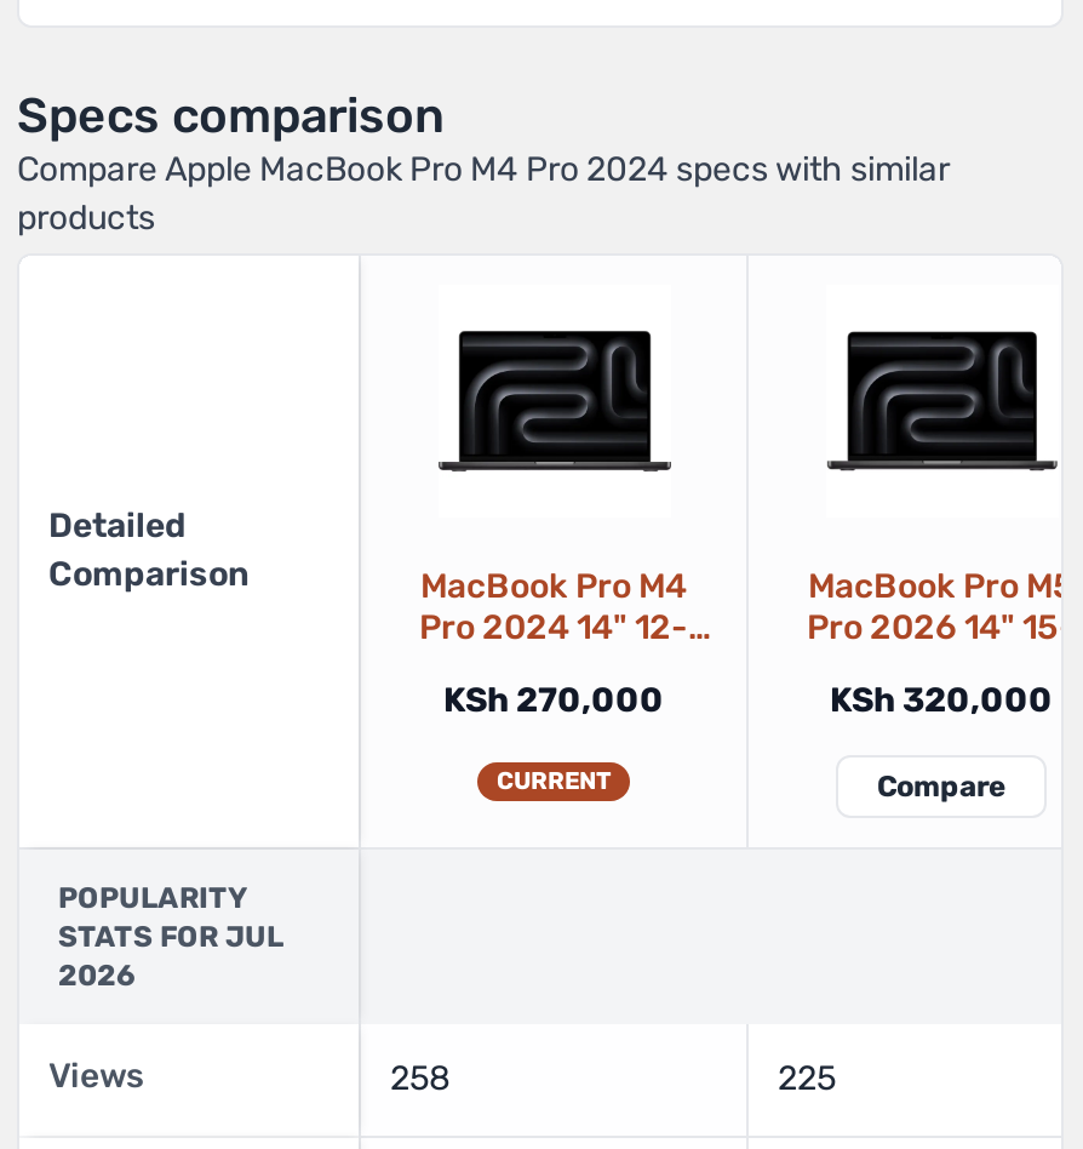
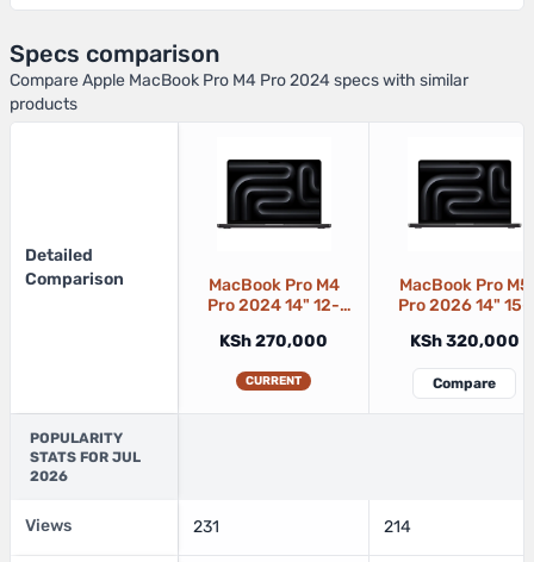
[390,1058,451,1099] 258 -> [193,517,219,537] 231
[778,1058,836,1099] 225 -> [384,517,411,537] 214

